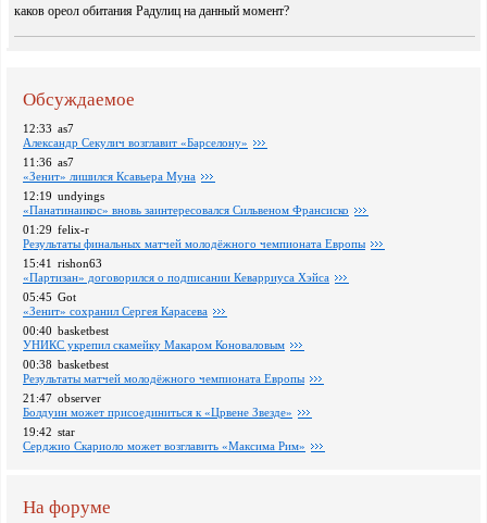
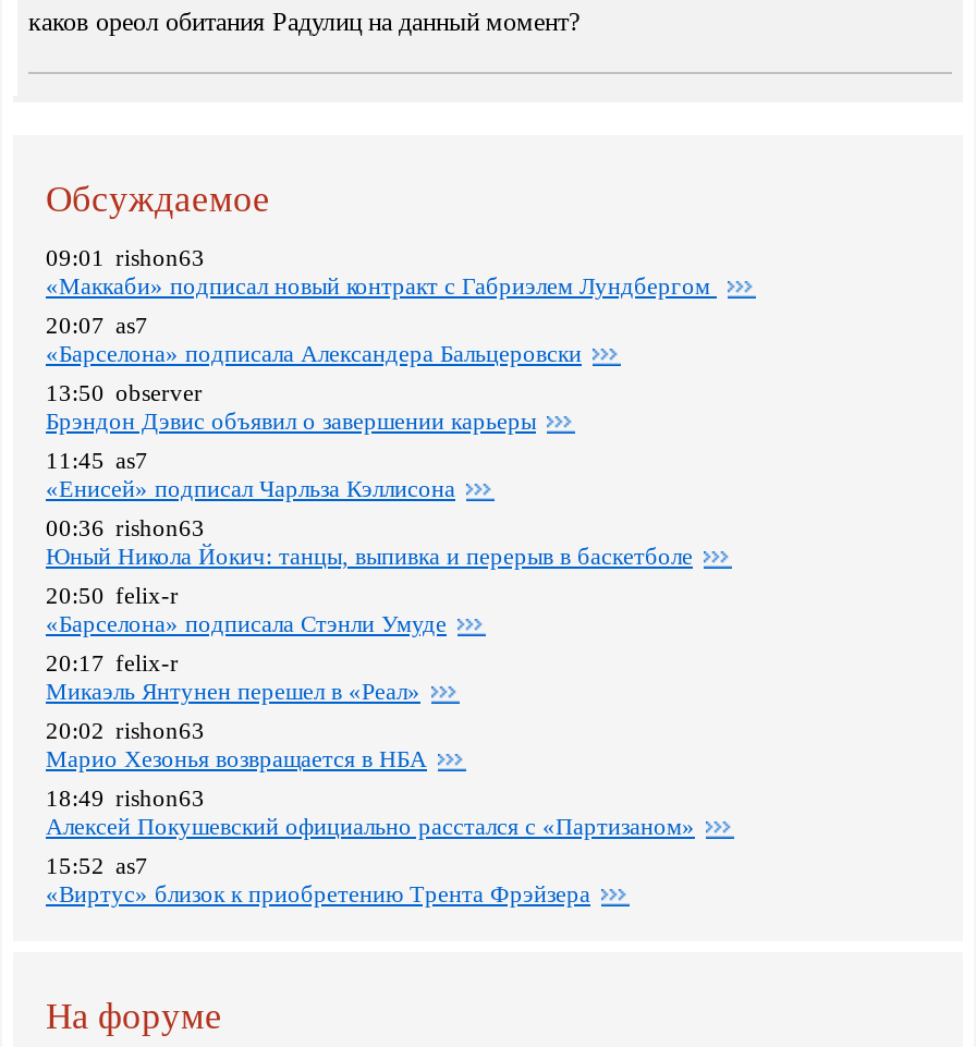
[23,121,248,148] 12:33 as7 | Александр Секулич возглавит «Барселону» -> [46,243,717,297] 09:01 rishon63 | «Маккаби» подписал новый контракт с Габриэлем Лундбергом
[23,155,196,182] 11:36 as7 | «Зенит» лишился Ксавьера Муна -> [46,311,582,365] 20:07 as7 | «Барселона» подписала Александера Бальцеровски
[23,189,349,216] 12:19 undyings | «Панатинаикос» вновь заинтересовался Сильвеном Франсиско -> [46,378,536,433] 13:50 observer | Брэндон Дэвис объявил о завершении карьеры
[23,222,365,250] 01:29 felix-r | Pезультаты финальных матчей молодёжного чемпионата Европы -> [46,446,455,500] 11:45 as7 | «Енисей» подписал Чарльза Кэллисона
[23,256,329,283] 15:41 rishon63 | «Партизан» договорился о подписании Кеварриуса Хэйса -> [46,513,693,568] 00:36 rishon63 | Юный Никола Йокич: танцы, выпивка и перерыв в баскетболе
[23,290,208,317] 05:45 Got | «Зенит» сохранил Сергея Карасева -> [46,581,447,635] 20:50 felix-r | «Барселона» подписала Стэнли Умуде
[23,323,285,351] 00:40 basketbest | УНИКС укрепил скамейку Макаром Коноваловым -> [46,648,420,703] 20:17 felix-r | Микаэль Янтунен перешел в «Реал»
[23,357,304,384] 00:38 basketbest | Pезультаты матчей молодёжного чемпионата Европы -> [46,716,427,770] 20:02 rishon63 | Марио Хезонья возвращается в НБА
[23,391,292,418] 21:47 observer | Болдуин может присоединиться к «Црвене Звезде» -> [46,783,695,838] 18:49 rishon63 | Алексей Покушевский официально расстался с «Партизаном»
[23,425,305,452] 19:42 star | Серджио Скариоло может возглавить «Максима Рим» -> [46,851,590,905] 15:52 as7 | «Виртус» близок к приобретению Трента Фрэйзера

